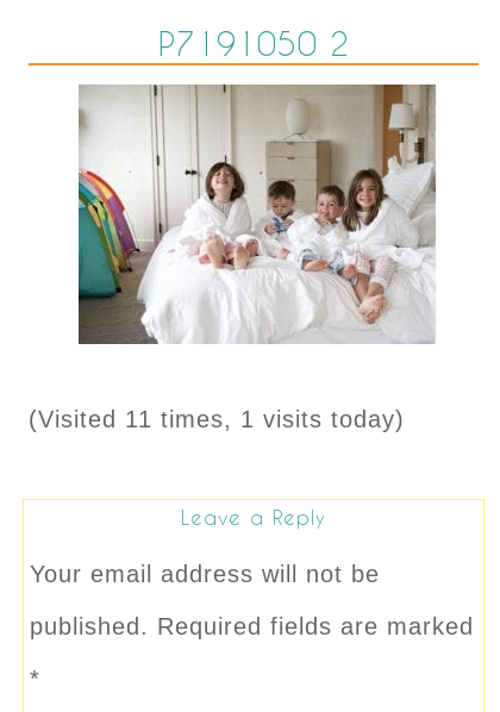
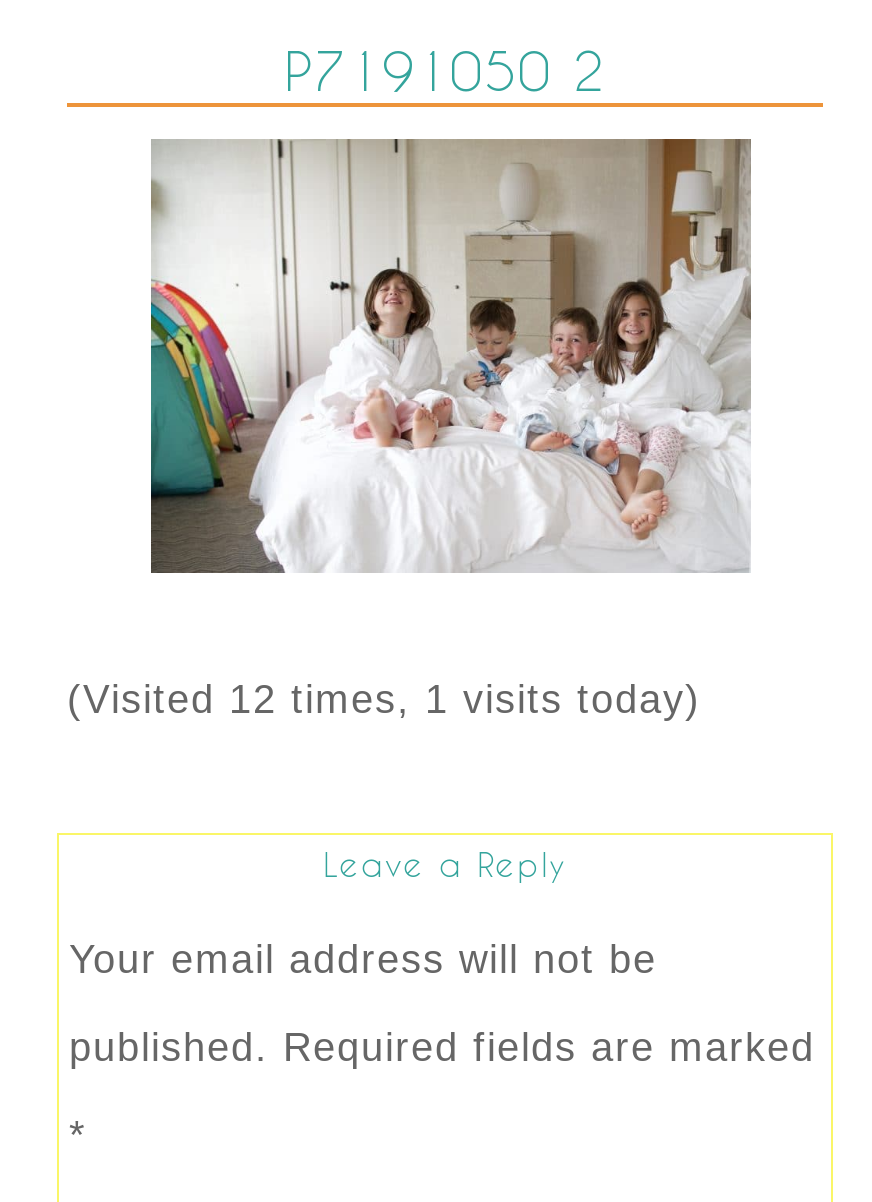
[29,406,405,432] (Visited 11 times, 1 visits today) -> [67,678,701,722] (Visited 12 times, 1 visits today)

